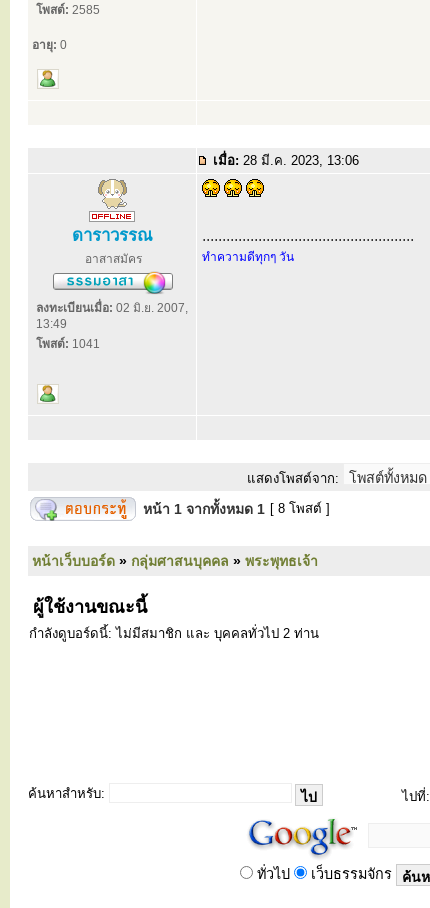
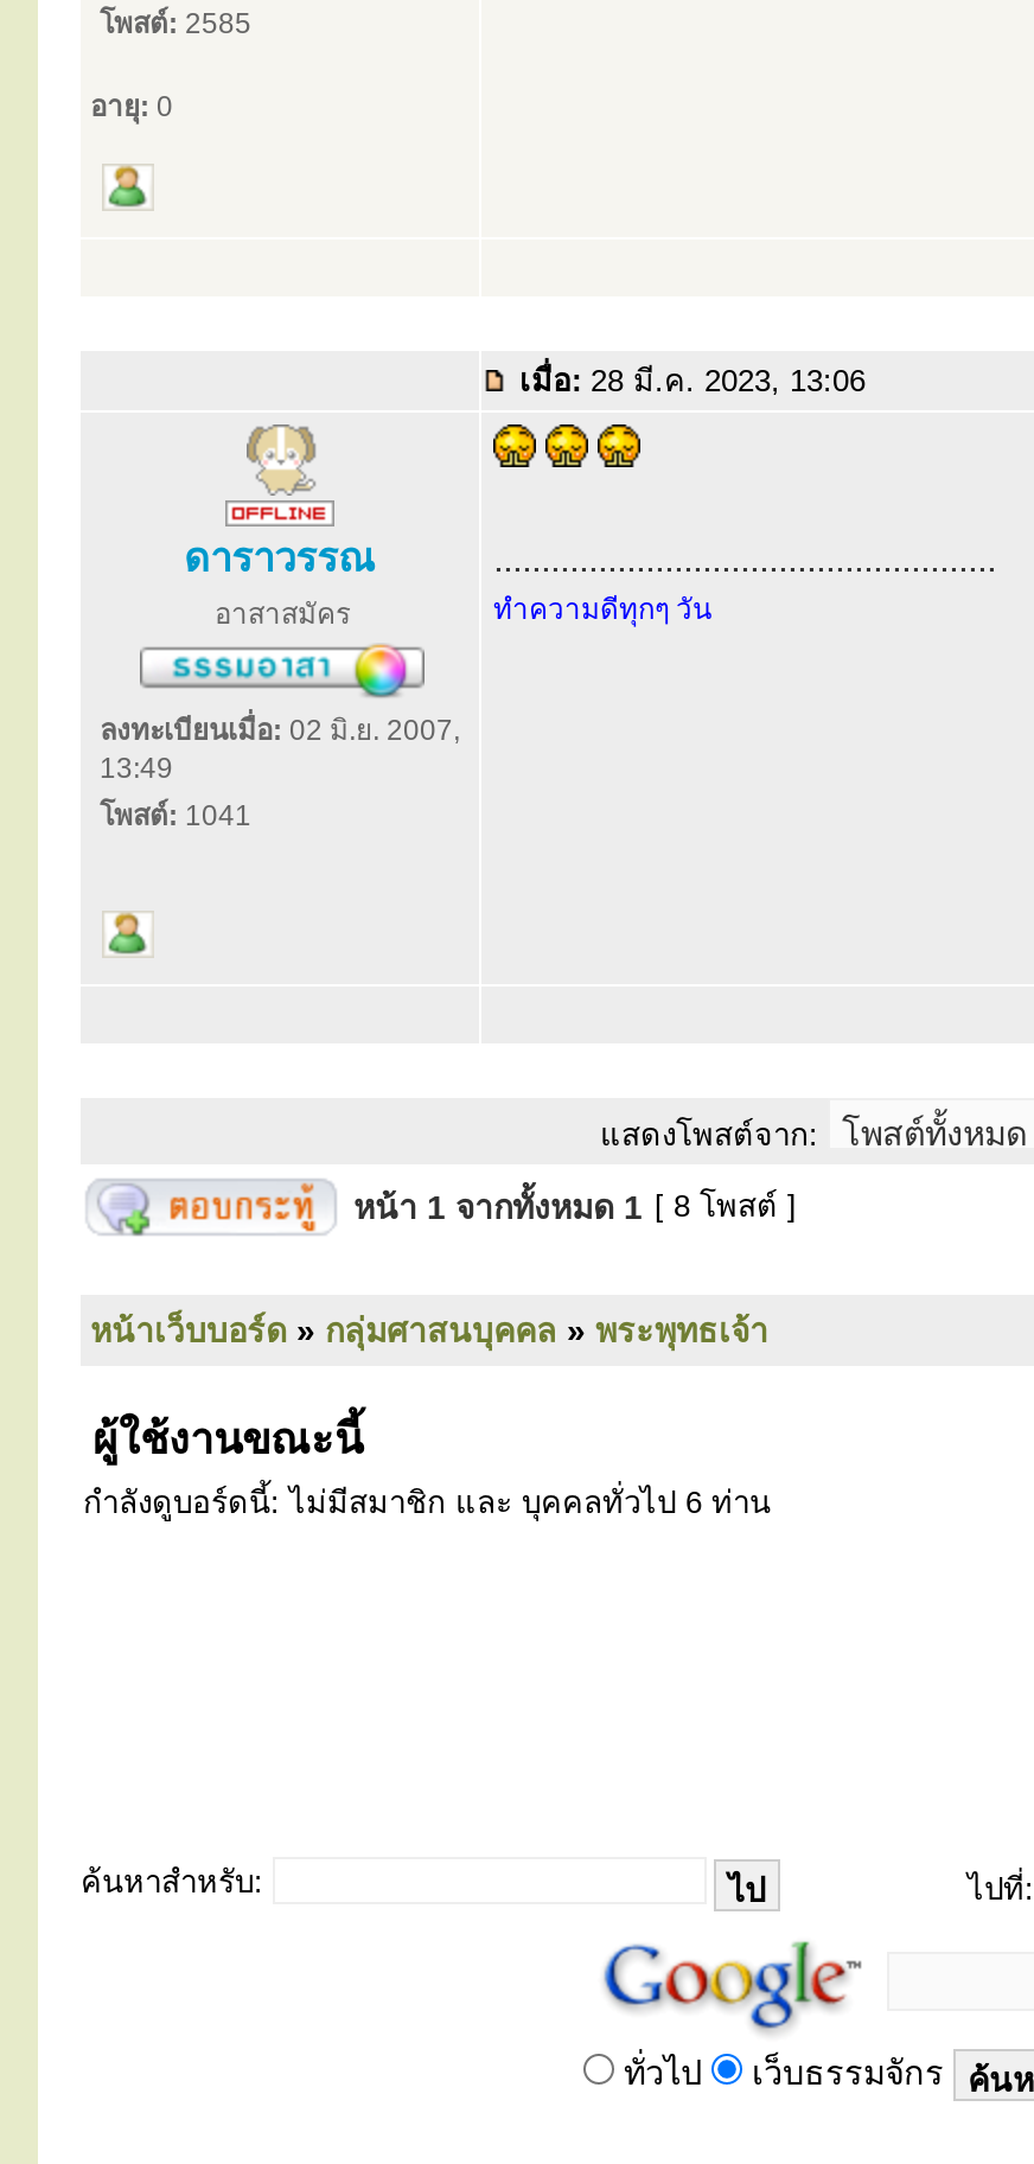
[29,626,319,641] กำลังดูบอร์ดนี้: ไม่มีสมาชิก และ บุคคลทั่วไป 2 ท่าน -> [83,1485,771,1520] กำลังดูบอร์ดนี้: ไม่มีสมาชิก และ บุคคลทั่วไป 6 ท่าน

